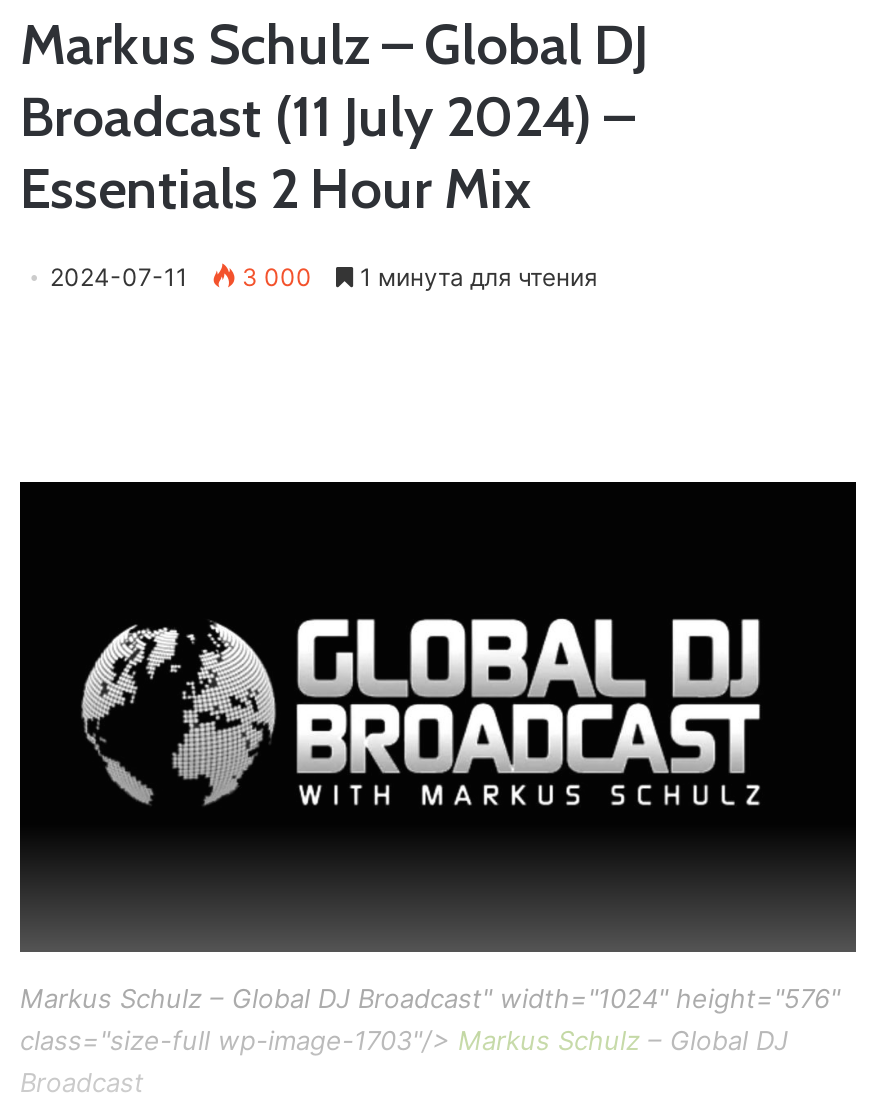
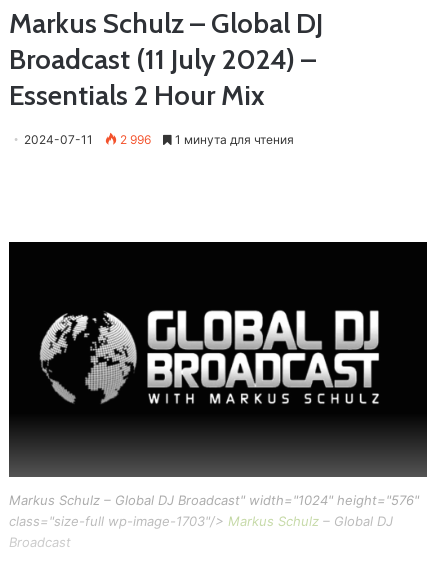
[236,262,312,292] 3 000 -> [117,132,151,147] 2 996

